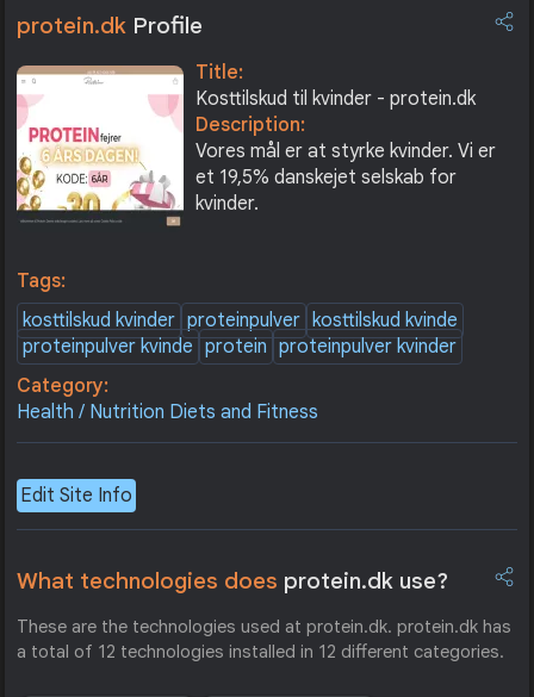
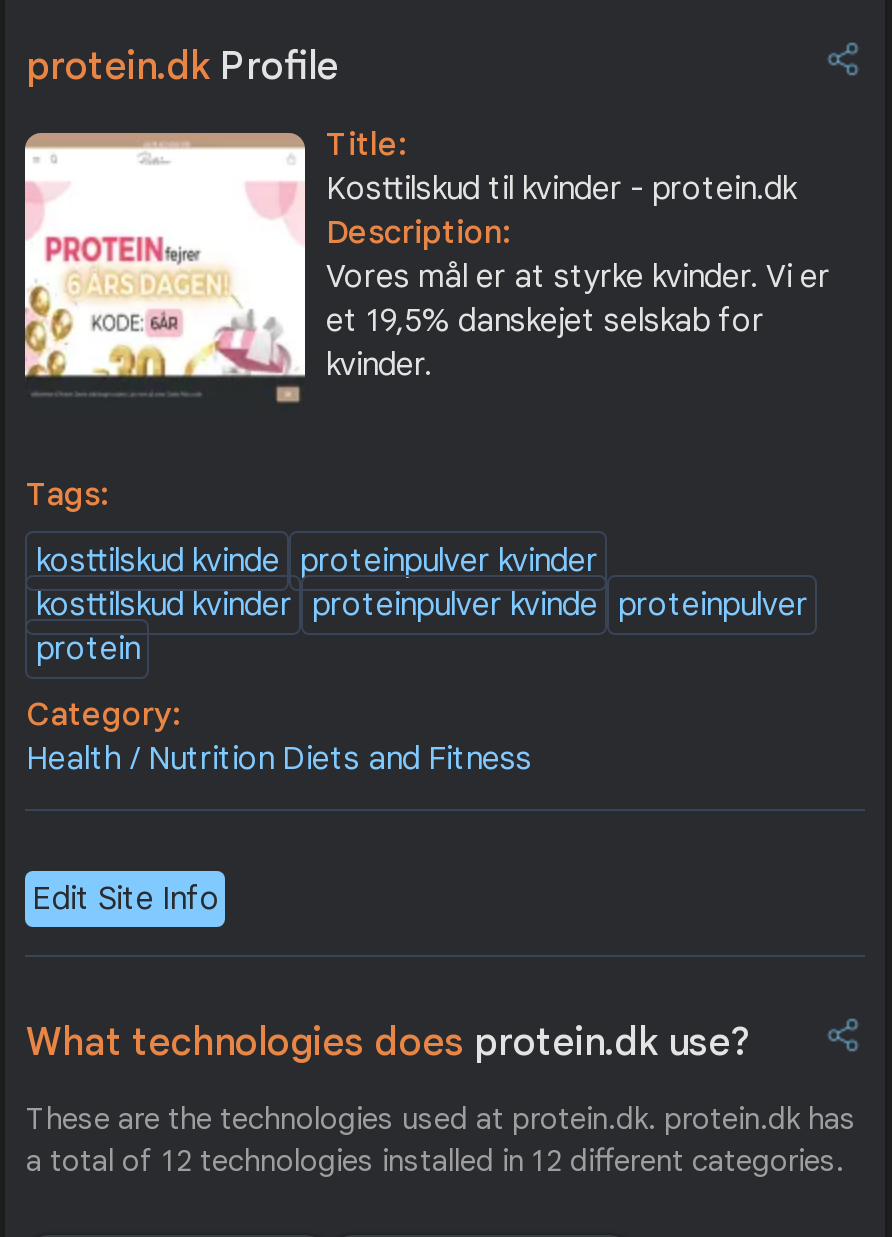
[23,309,458,359] kosttilskud kvinder proteinpulver kosttilskud kvinde | proteinpulver kvinde protein proteinpulver kvinder -> [36,541,808,669] kosttilskud kvinde proteinpulver kvinder | kosttilskud kvinder proteinpulver kvinde proteinpulver | protein

